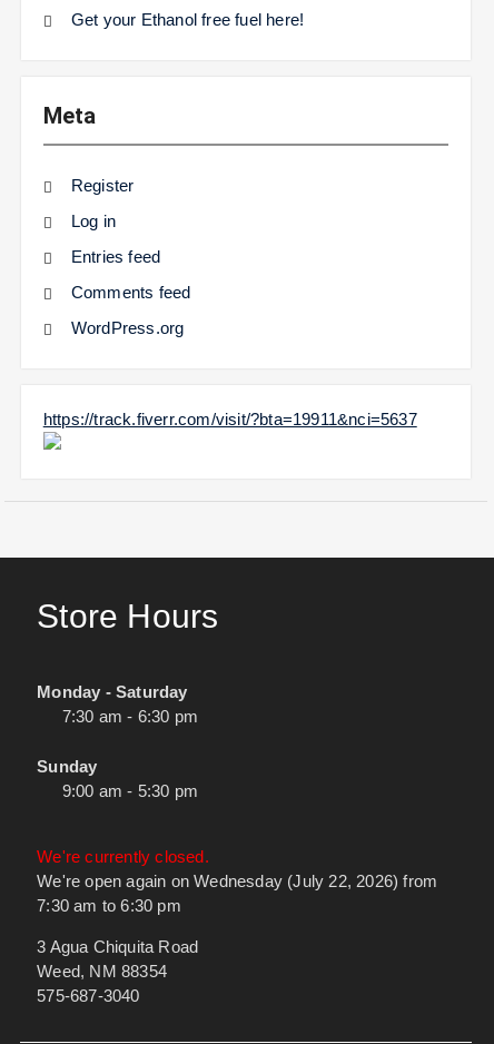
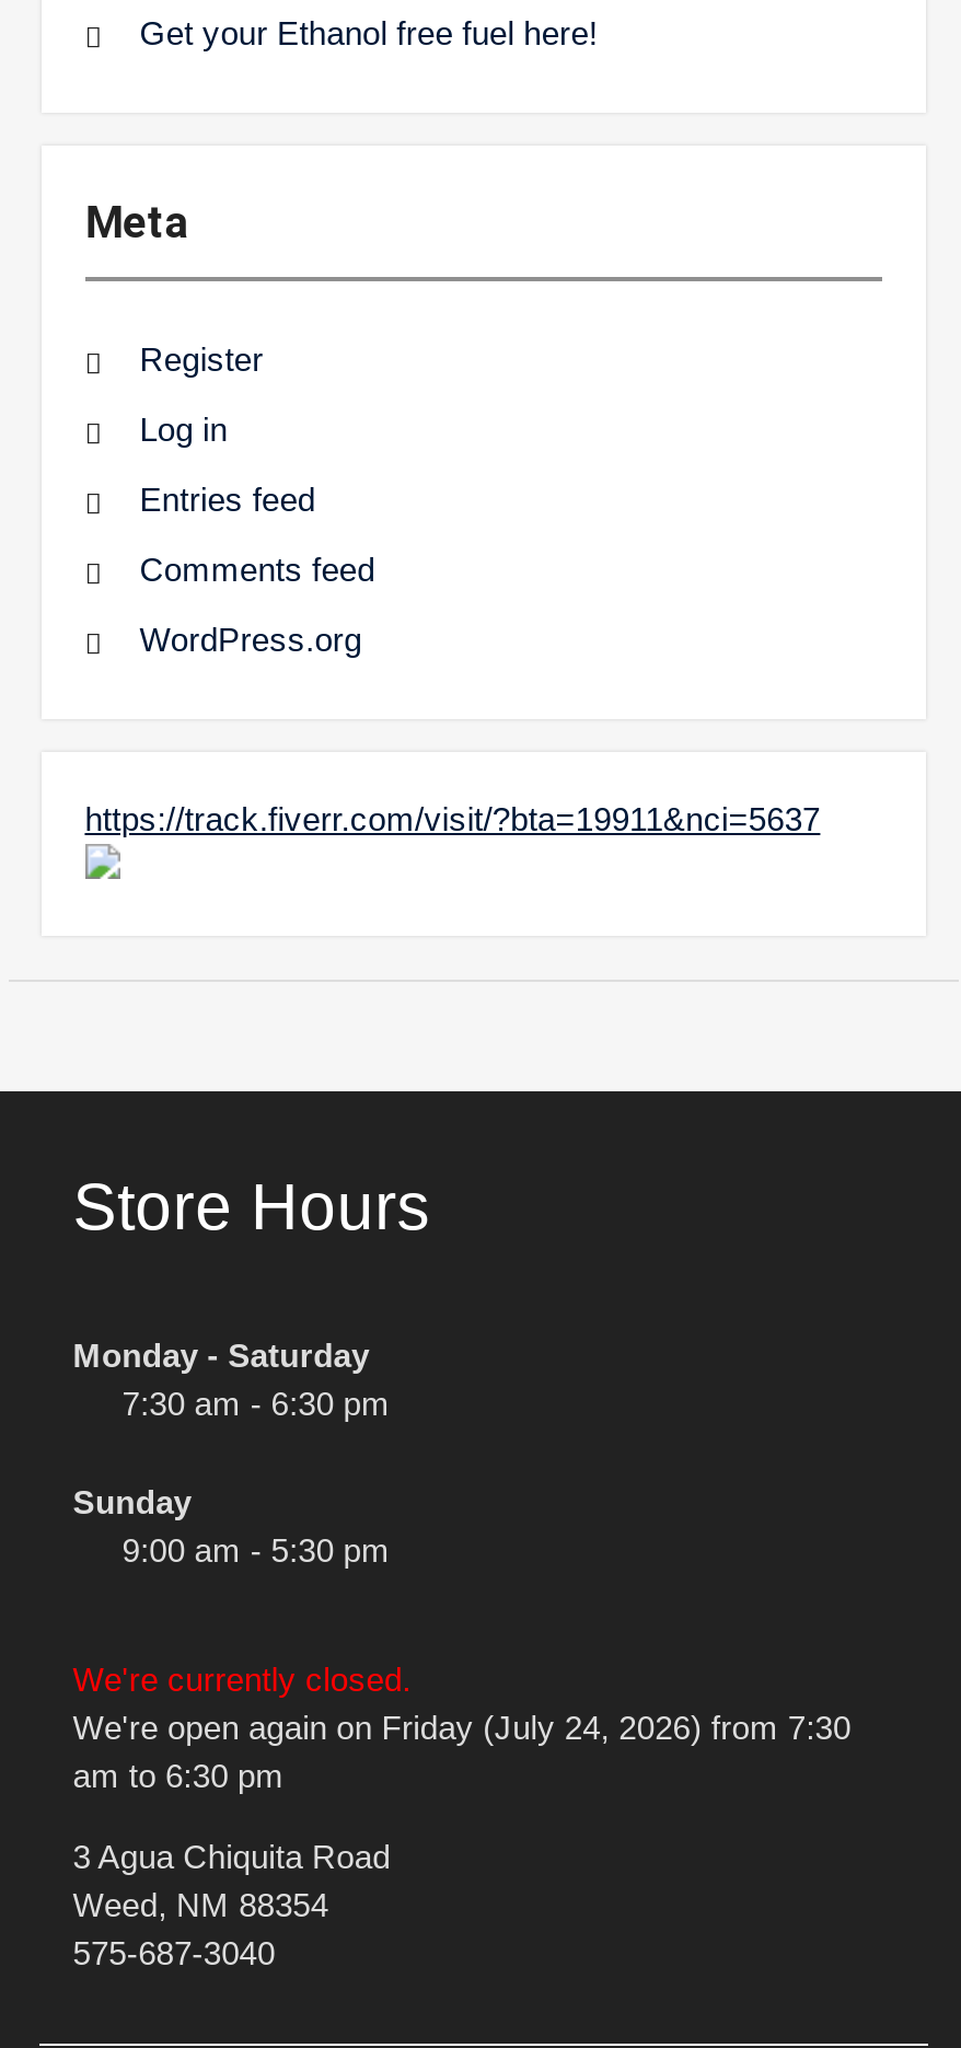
[37,871,438,915] We're open again on Wednesday (July 22, 2026) from | 7:30 am to 6:30 pm -> [73,1709,851,1794] We're open again on Friday (July 24, 2026) from 7:30 | am to 6:30 pm

